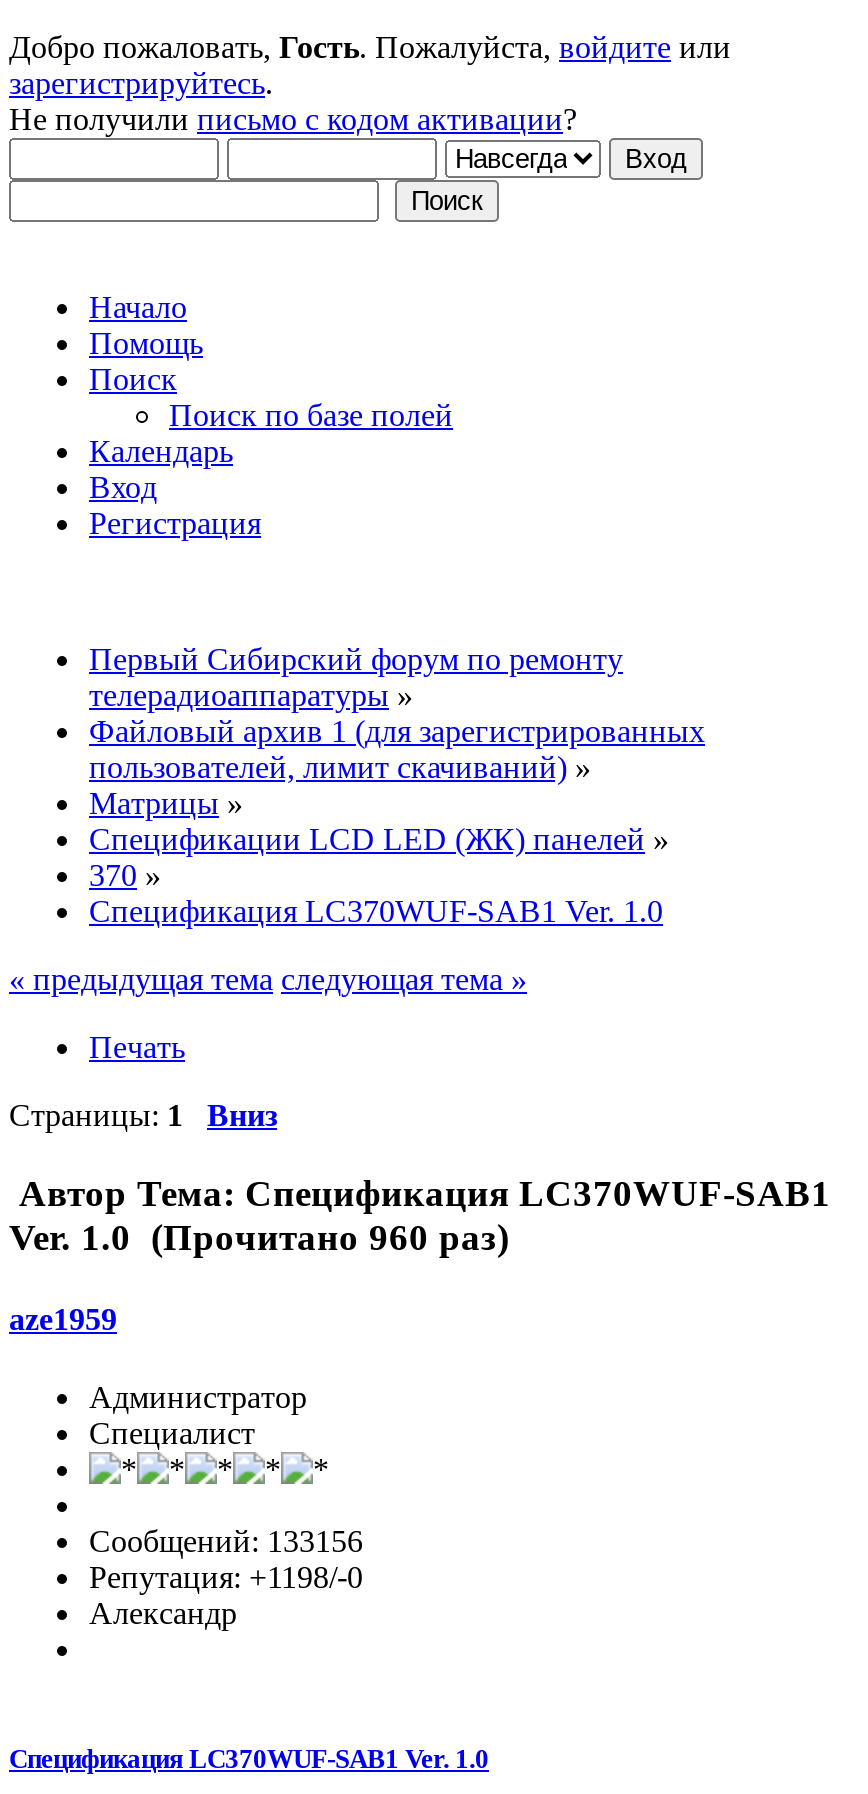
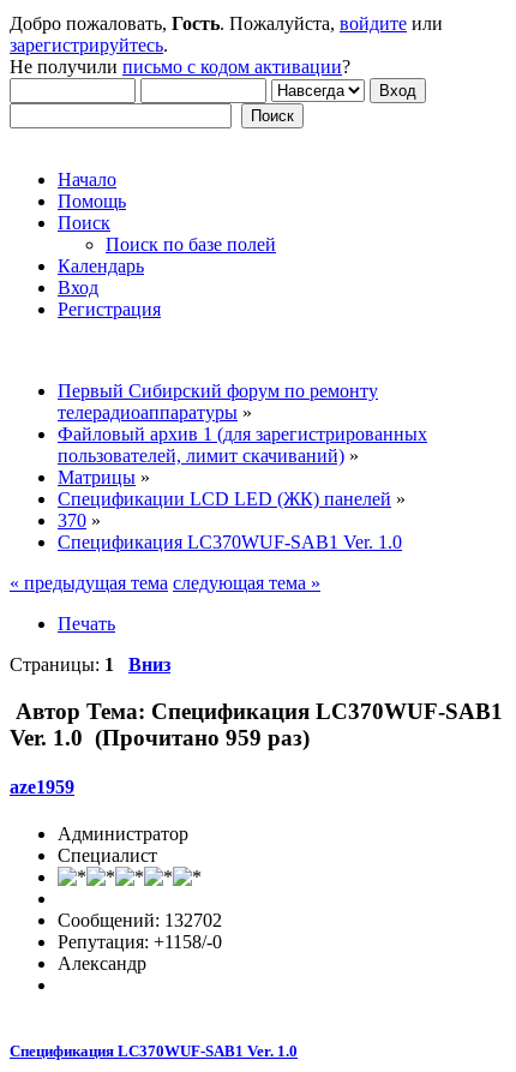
[9,1215,509,1257] Ver. 1.0 (Прочитано 960 раз) -> [10,725,310,750] Ver. 1.0 (Прочитано 959 раз)
[89,1524,363,1558] Сообщений: 133156 -> [58,910,222,930] Сообщений: 132702
[89,1560,363,1594] Репутация: +1198/-0 -> [58,932,222,952] Репутация: +1158/-0

